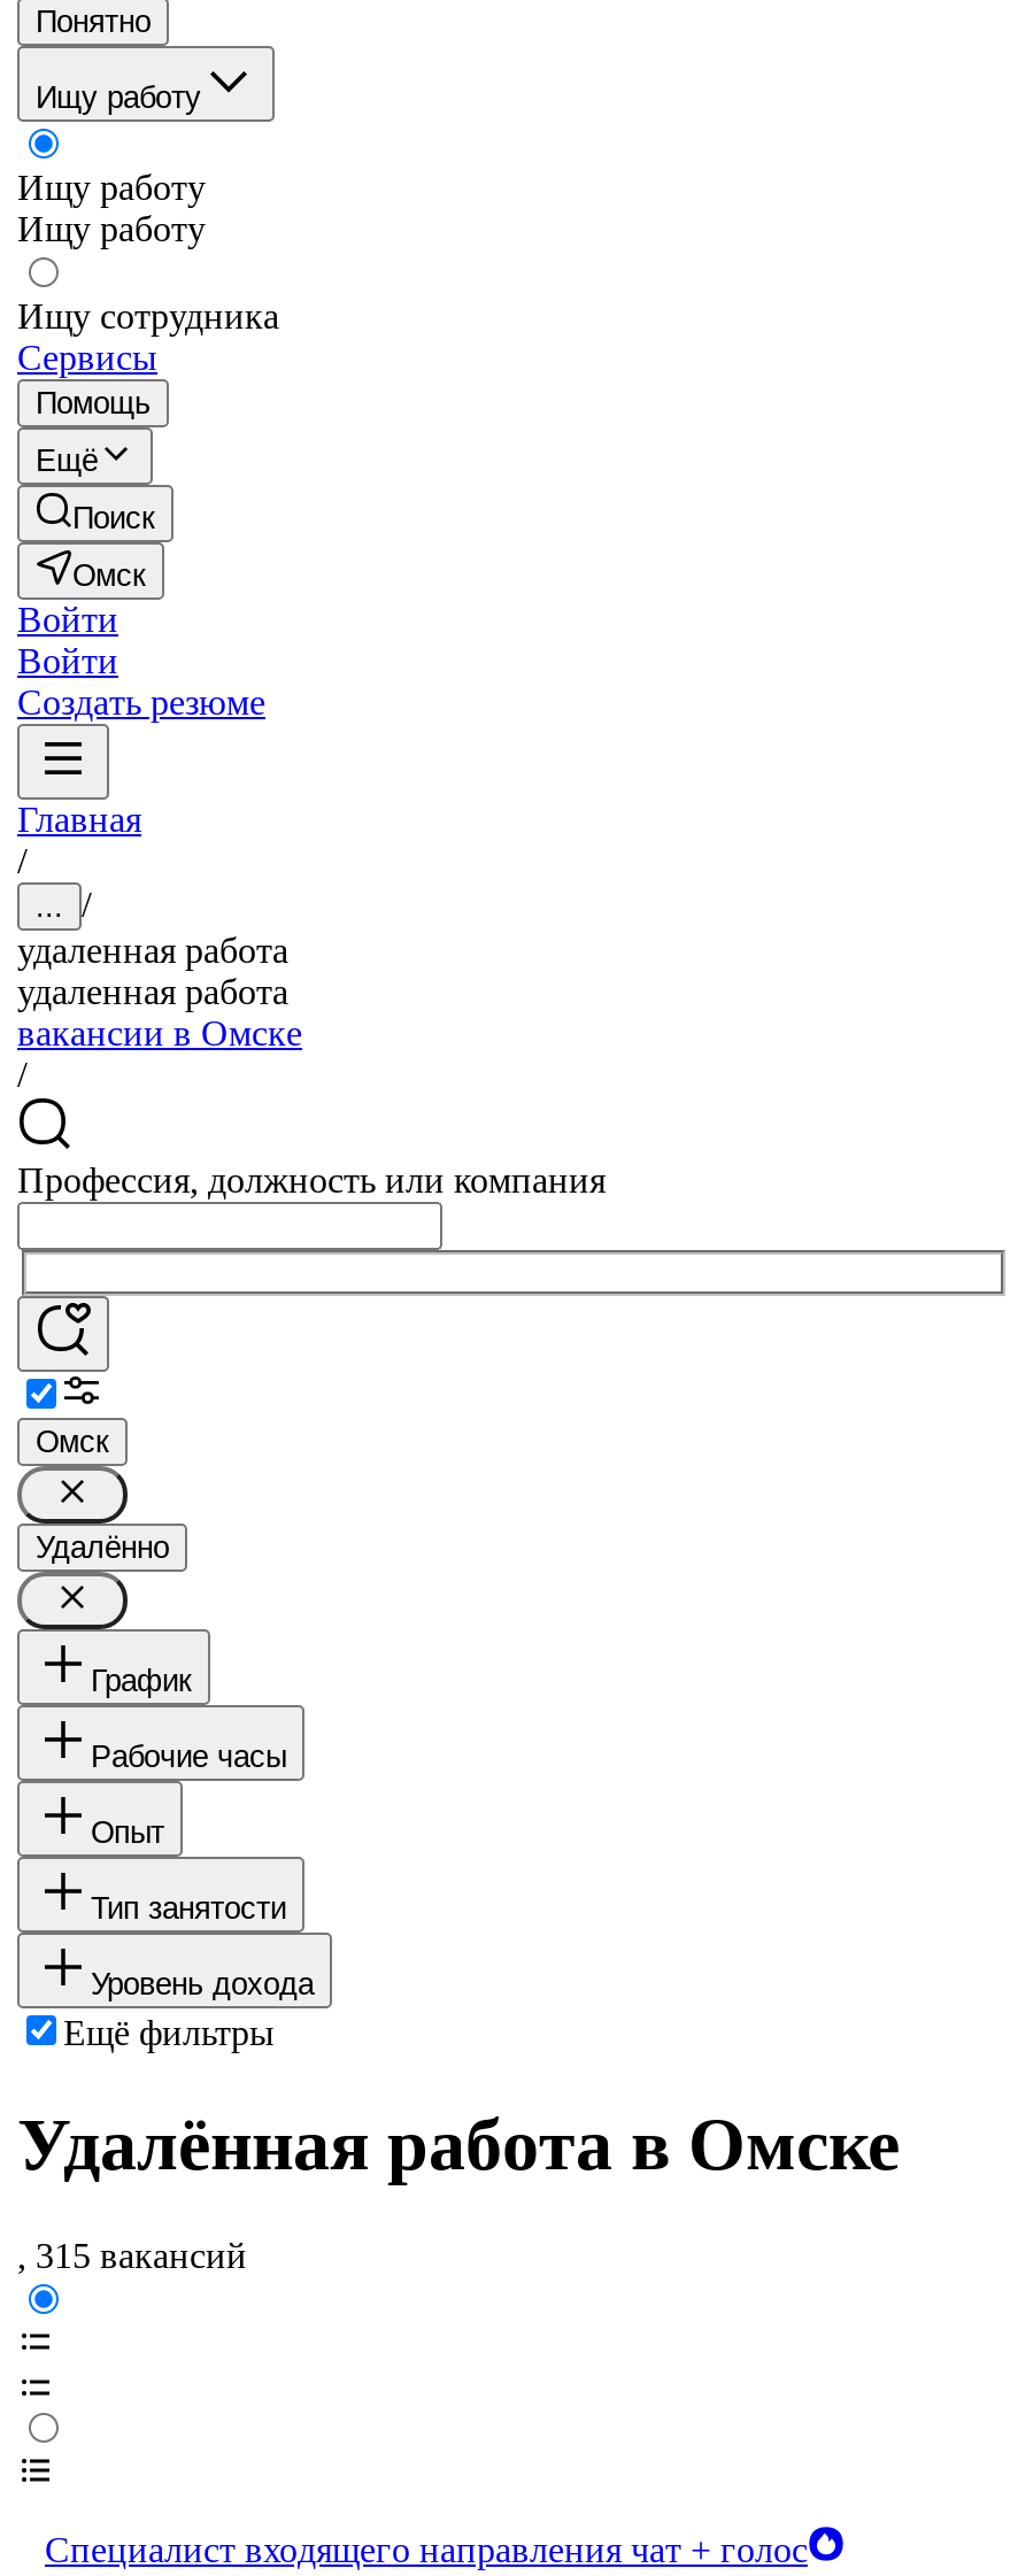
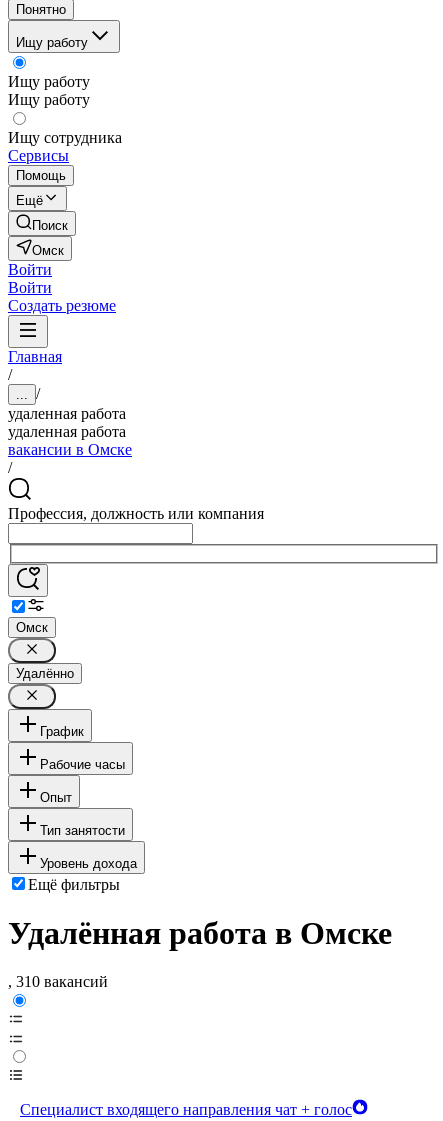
[17,2237,247,2276] , 315 вакансий -> [8,973,108,990] , 310 вакансий

